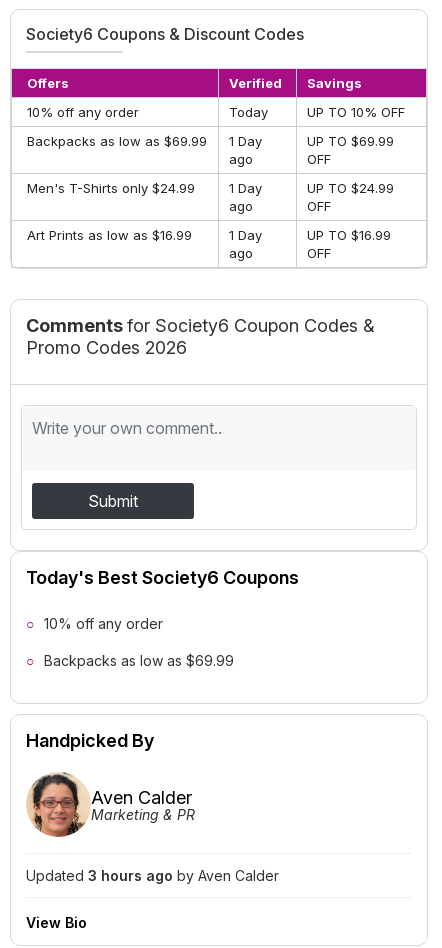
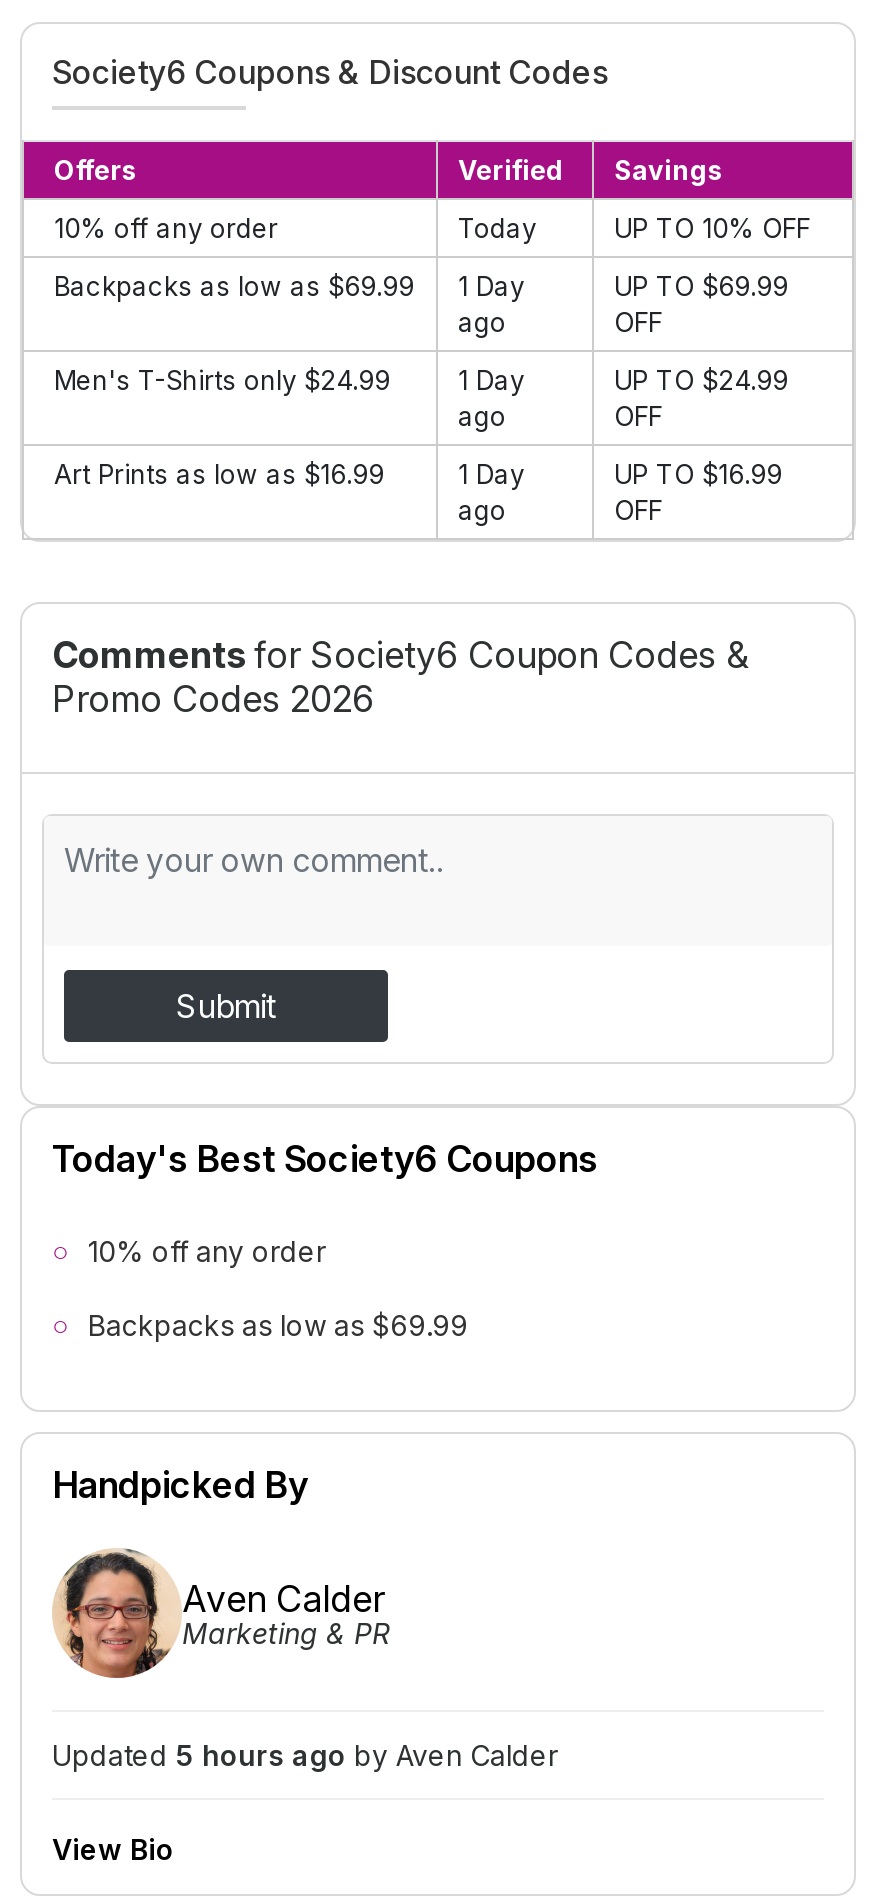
[26,867,279,884] Updated 3 hours ago by Aven Calder -> [52,1738,558,1772] Updated 5 hours ago by Aven Calder

